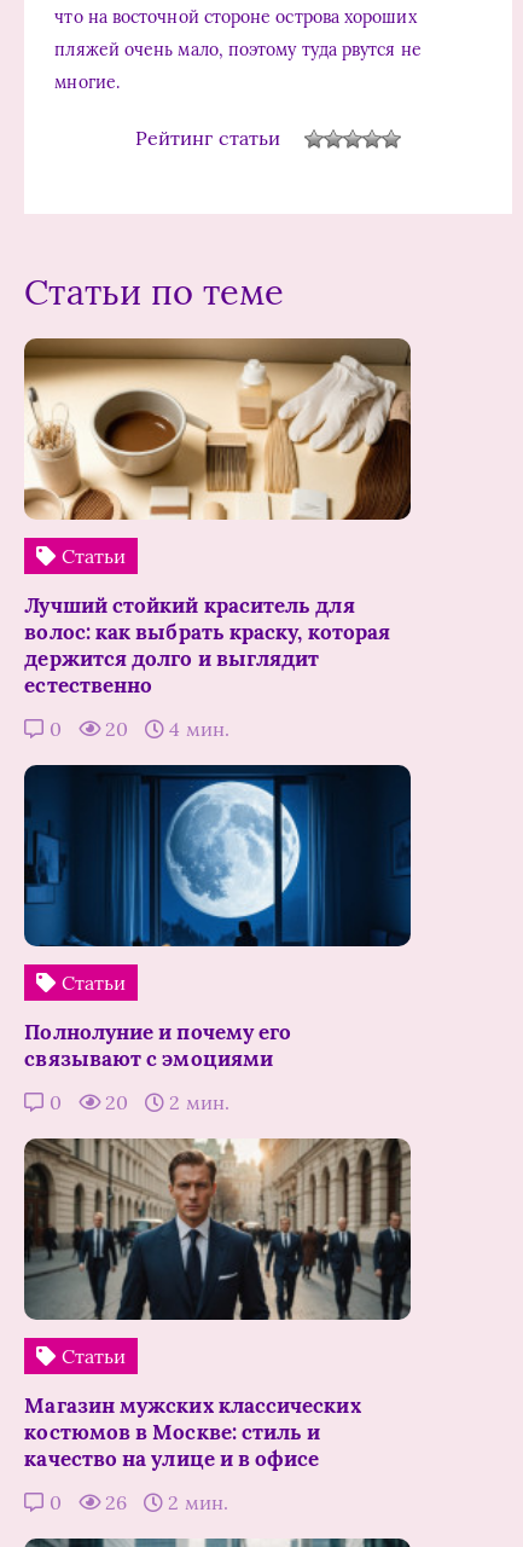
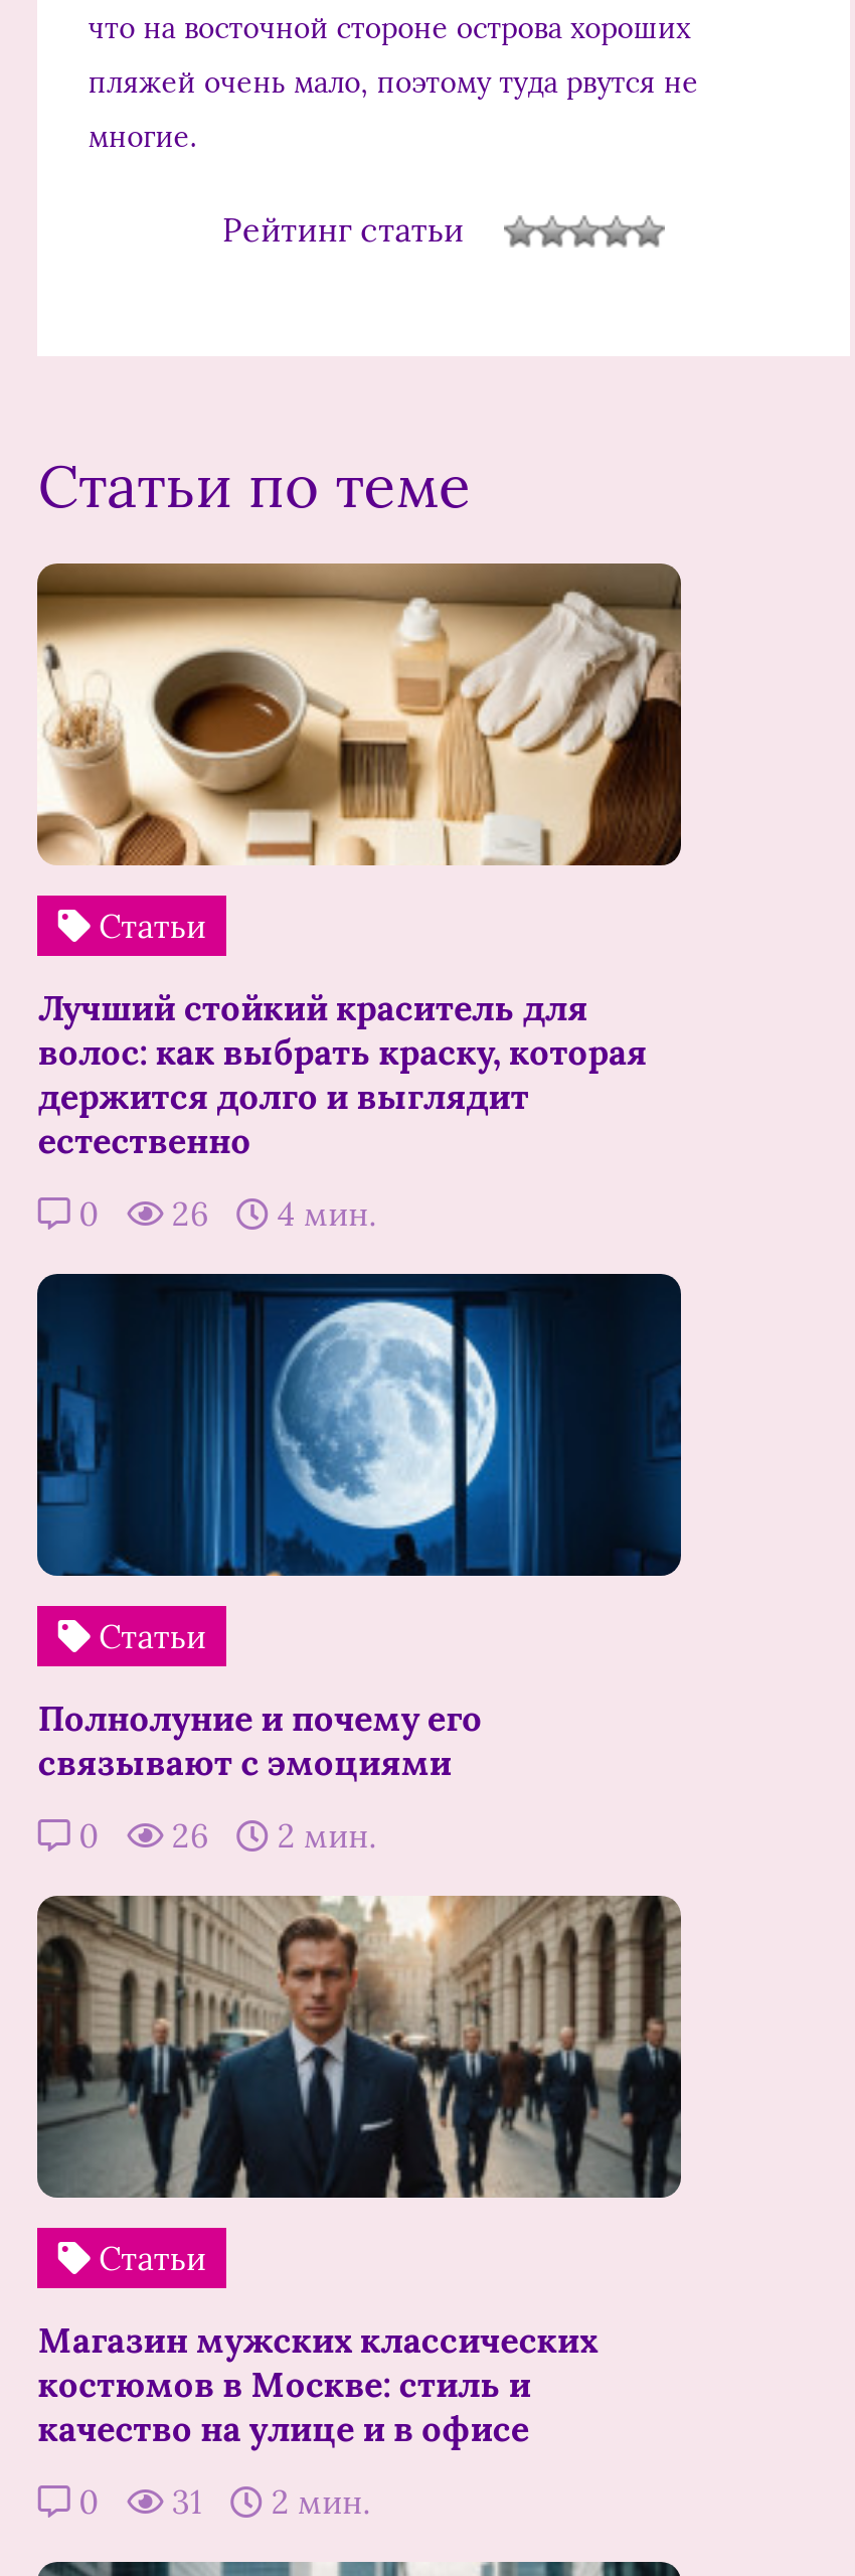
[44,716,229,740] 0 20 4 мин. -> [70,1193,377,1233] 0 26 4 мин.
[44,1090,229,1114] 0 20 2 мин. -> [70,1814,377,1855] 0 26 2 мин.
[44,1490,228,1514] 0 26 2 мин. -> [70,2481,371,2521] 0 31 2 мин.

